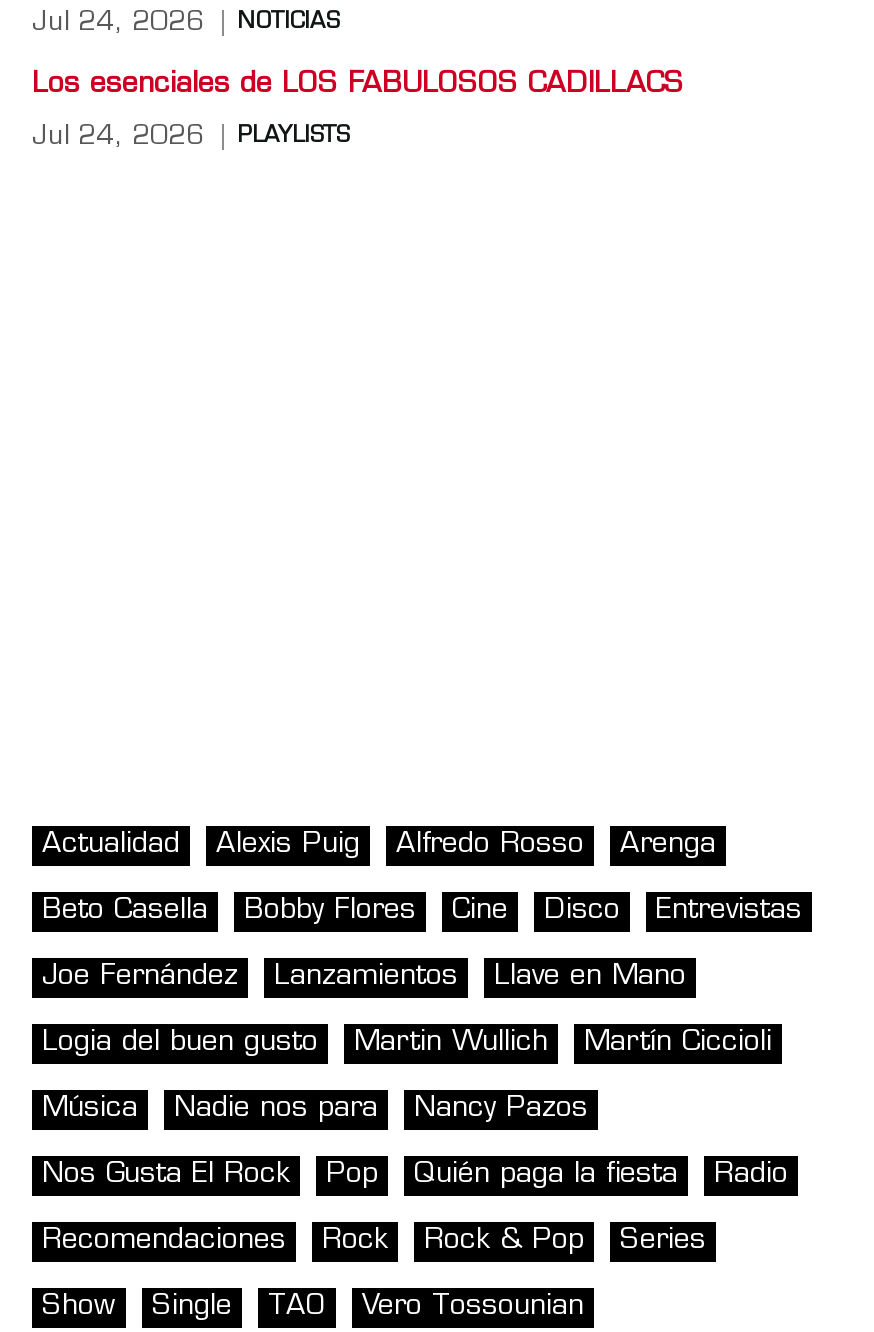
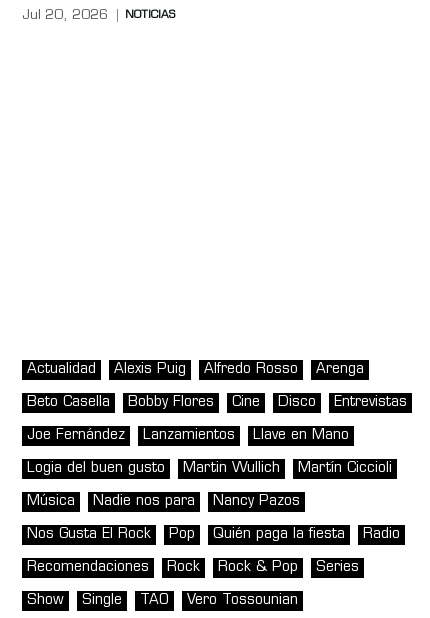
[32,10,338,36] Jul 24, 2026 NOTICIAS -> [22,9,175,22] Jul 20, 2026 NOTICIAS
[32,70,684,150] Los esenciales de LOS FABULOSOS CADILLACS | Jul 24, 2026 | PLAYLISTS -> none

